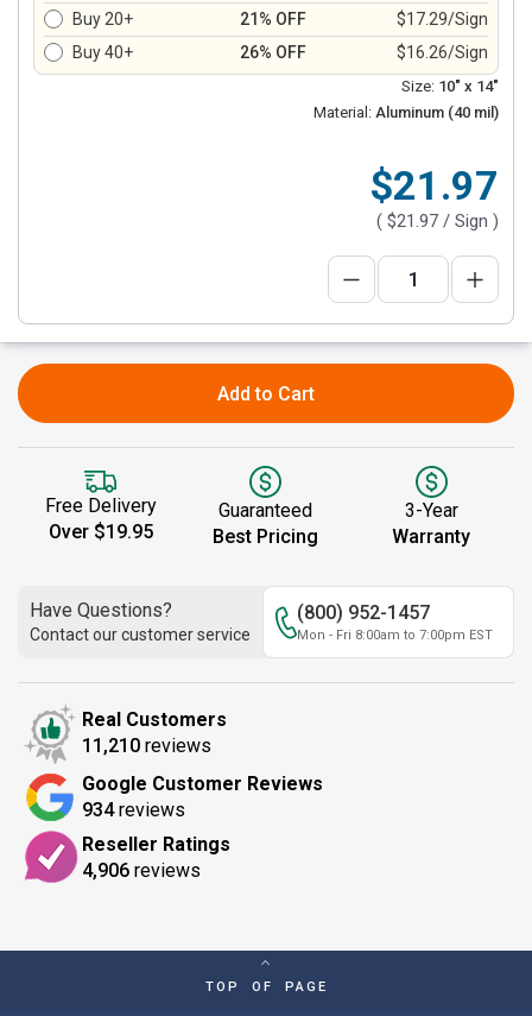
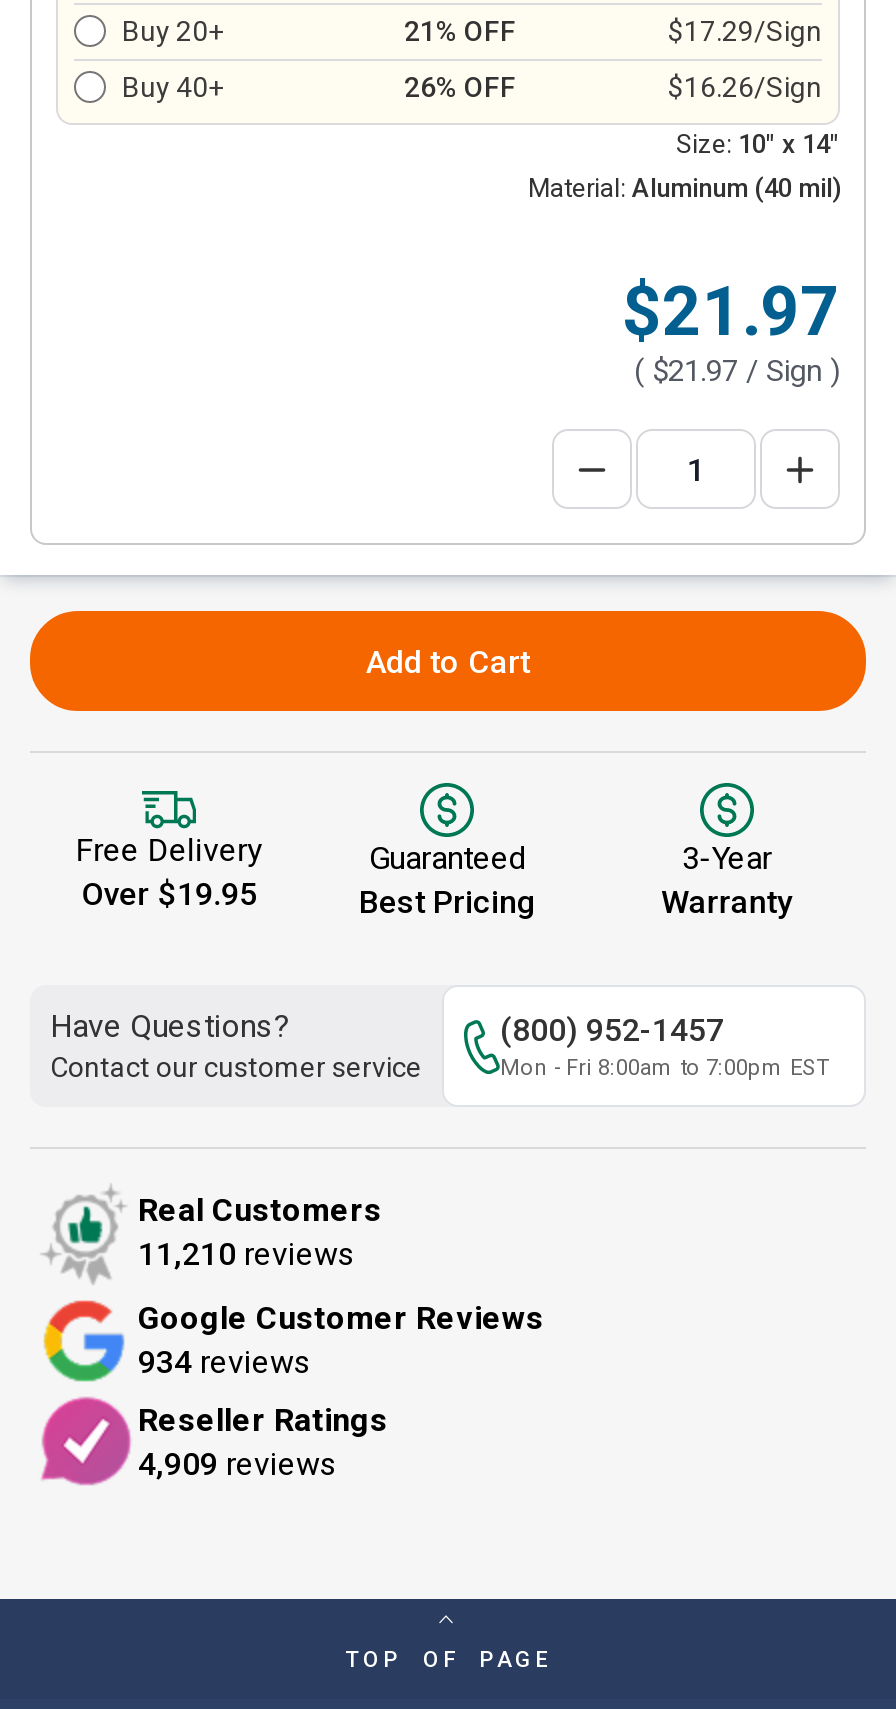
[82,859,201,881] 4,906 reviews -> [138,1444,338,1482] 4,909 reviews

